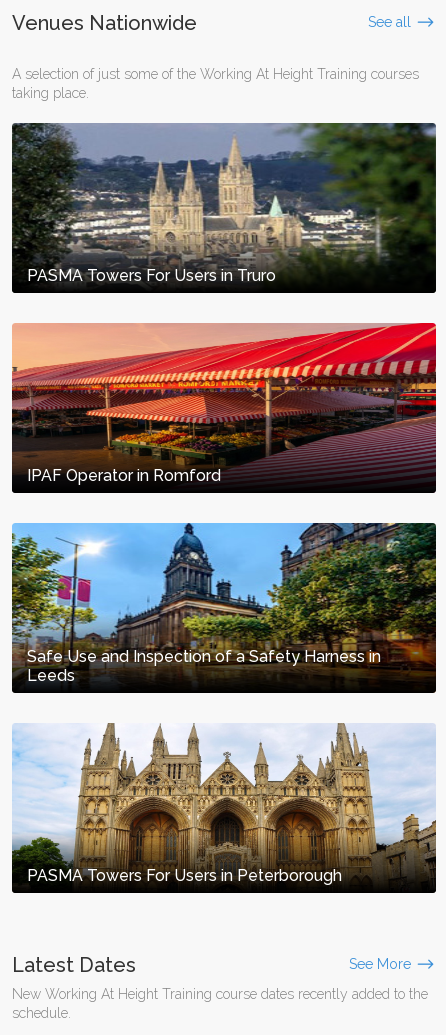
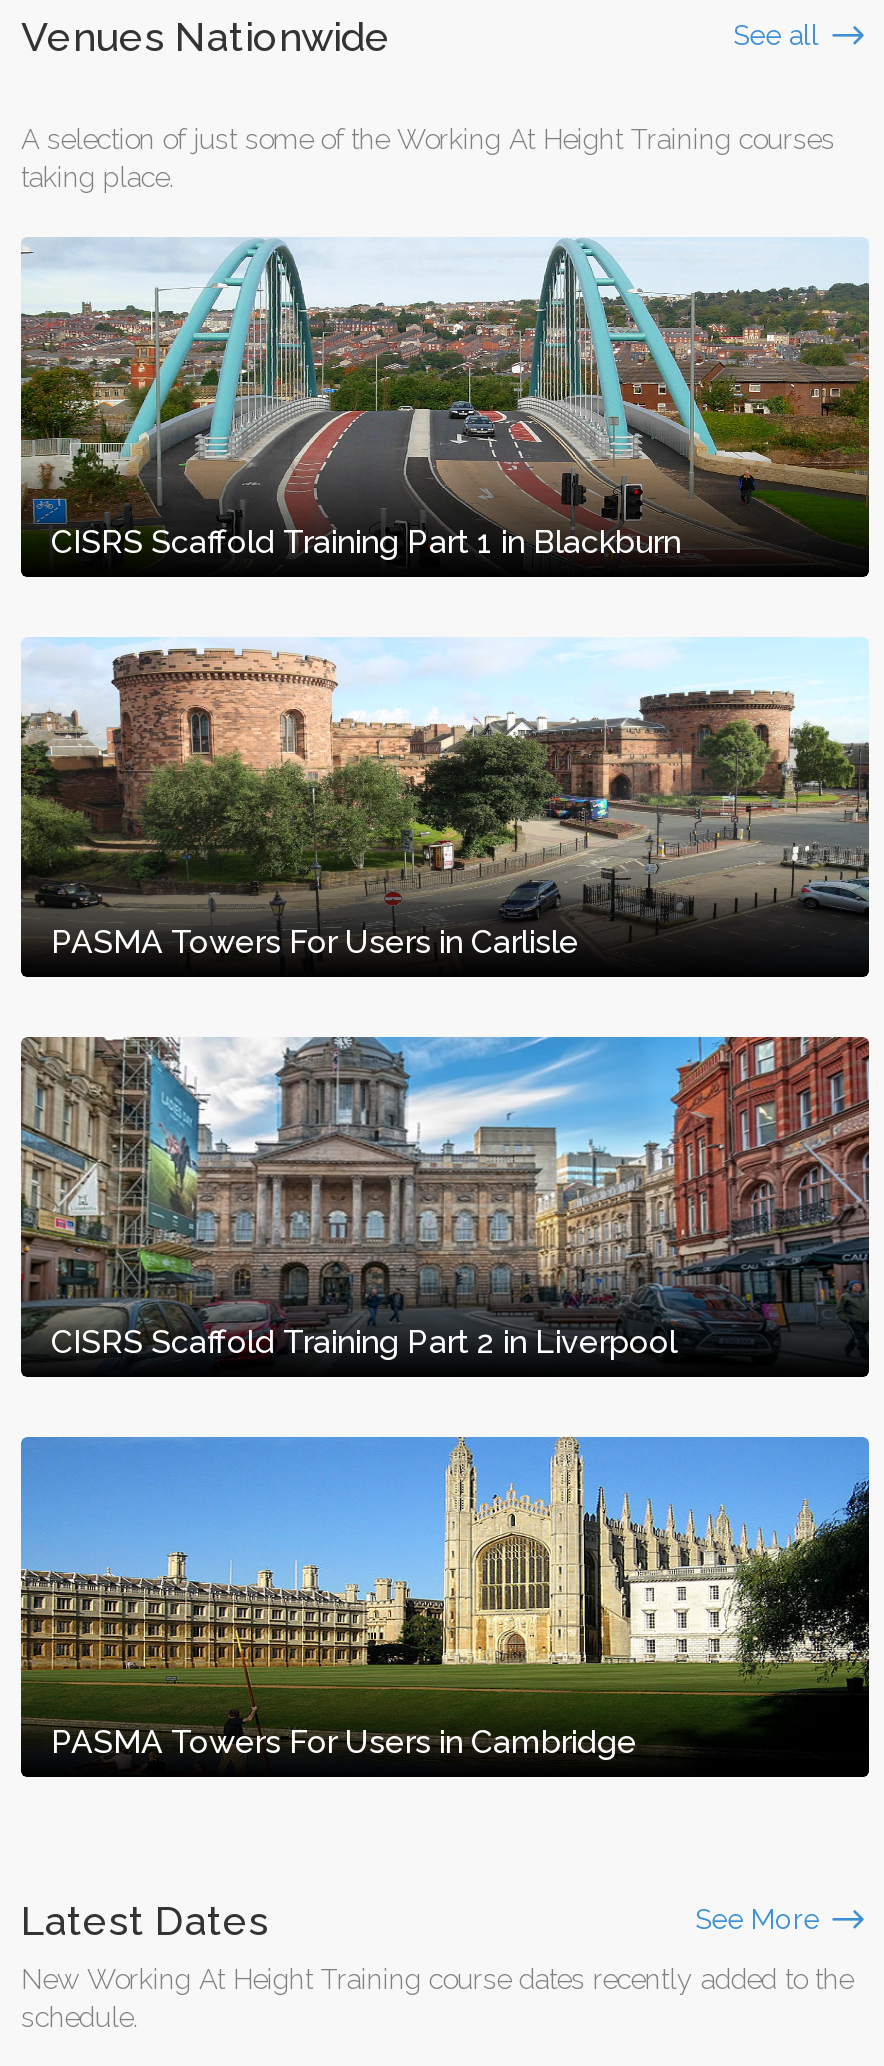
[11,122,437,285] [image] | PASMA Towers For Users in Truro -> [21,237,871,561] [image] | CISRS Scaffold Training Part 1 in Blackburn
[11,322,437,485] [image] | IPAF Operator in Romford -> [19,637,871,961] [image] | PASMA Towers For Users in Carlisle
[11,522,437,685] [image] | Safe Use and Inspection of a Safety Harness in | Leeds -> [19,1035,871,1361] [image] | CISRS Scaffold Training Part 2 in Liverpool
[12,722,437,885] [image] | PASMA Towers For Users in Peterborough -> [19,1435,871,1761] [image] | PASMA Towers For Users in Cambridge

